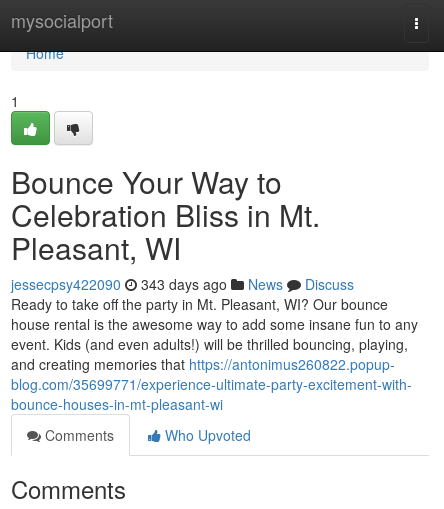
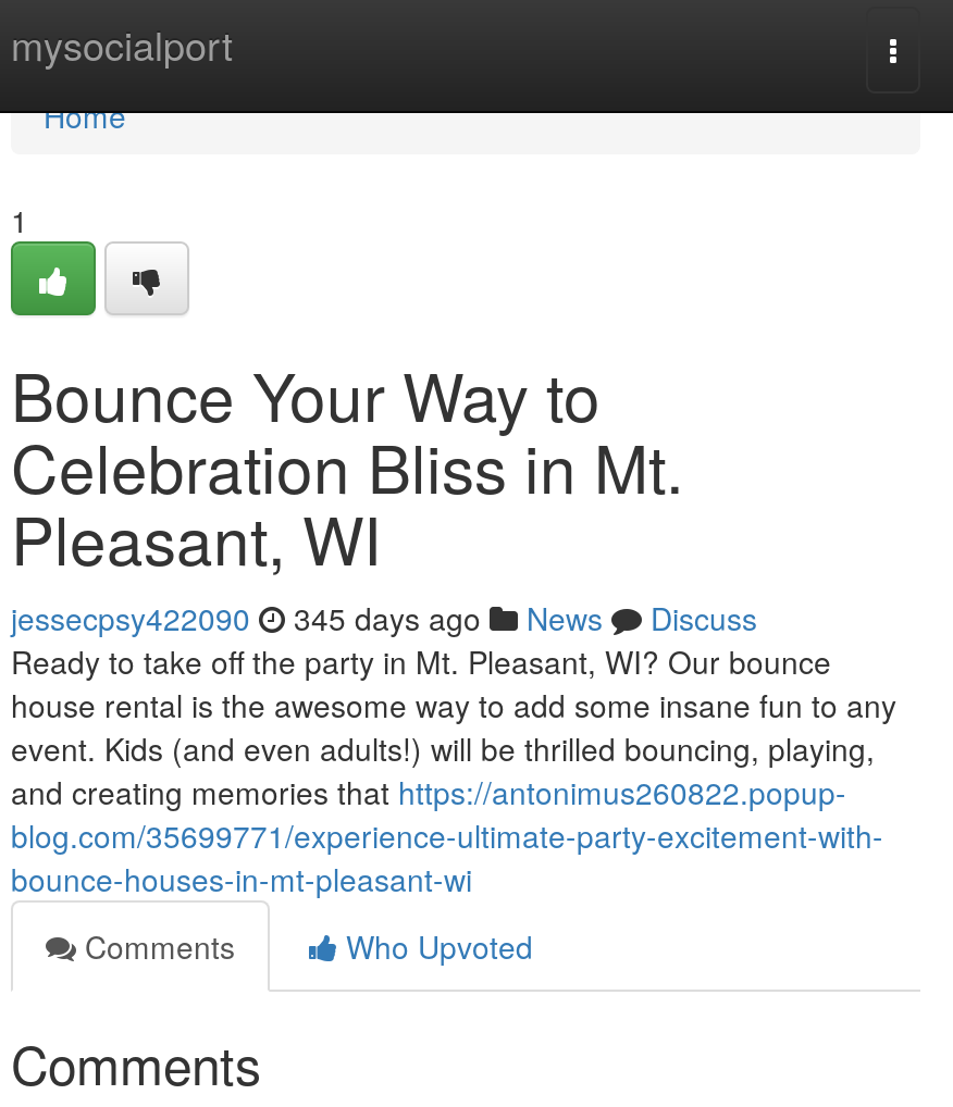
[11,274,354,294] jessecpsy422090 343 days ago News Discuss -> [11,596,757,639] jessecpsy422090 345 days ago News Discuss

